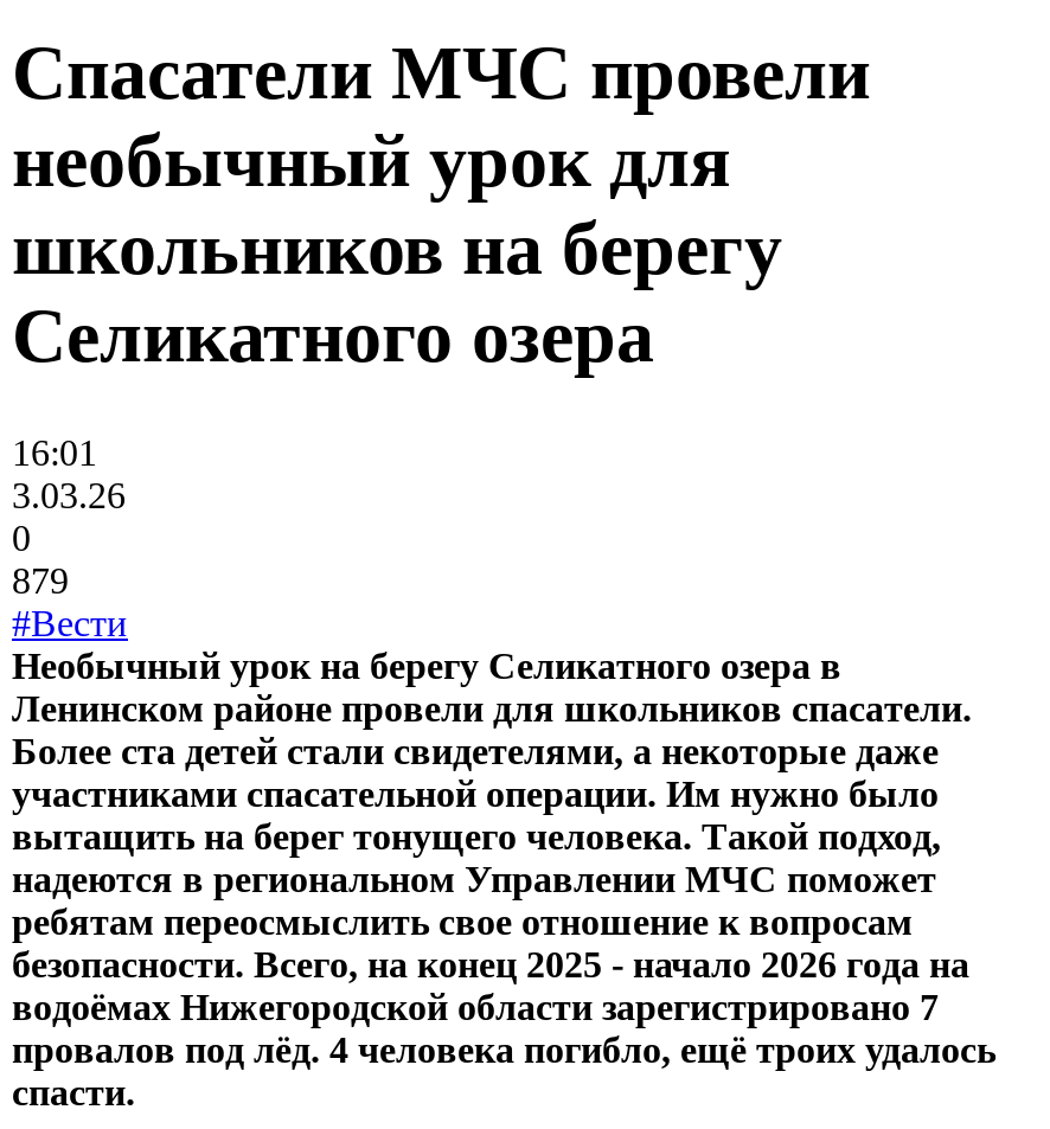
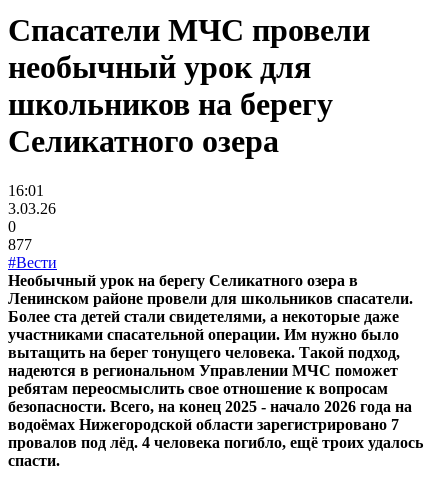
[12,560,69,600] 879 -> [8,236,32,253] 877

